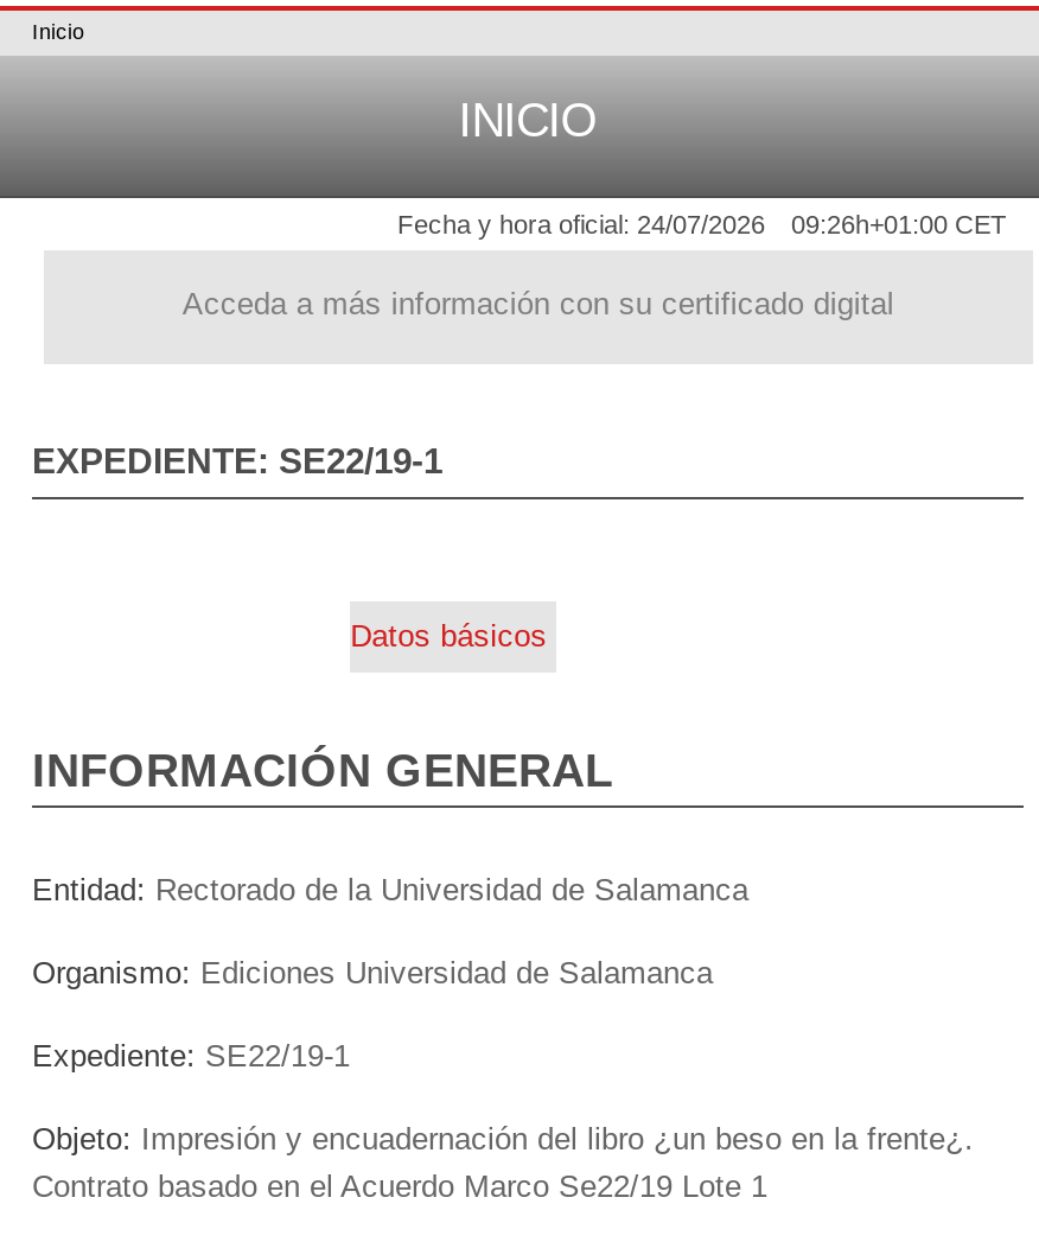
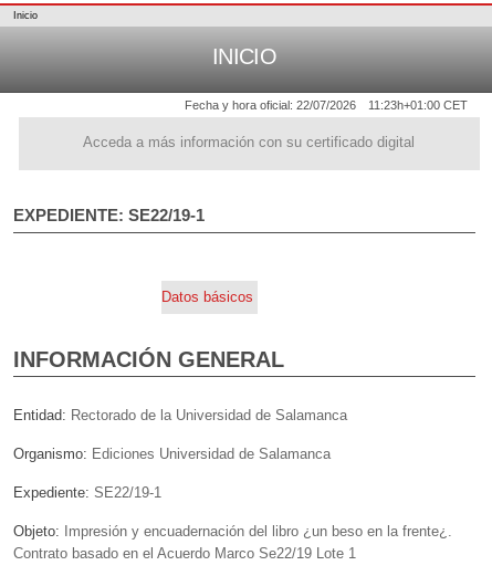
[397,211,765,239] Fecha y hora oficial: 24/07/2026 -> [185,99,356,112] Fecha y hora oficial: 22/07/2026
[791,211,1007,239] 09:26h+01:00 CET -> [368,99,468,112] 11:23h+01:00 CET

